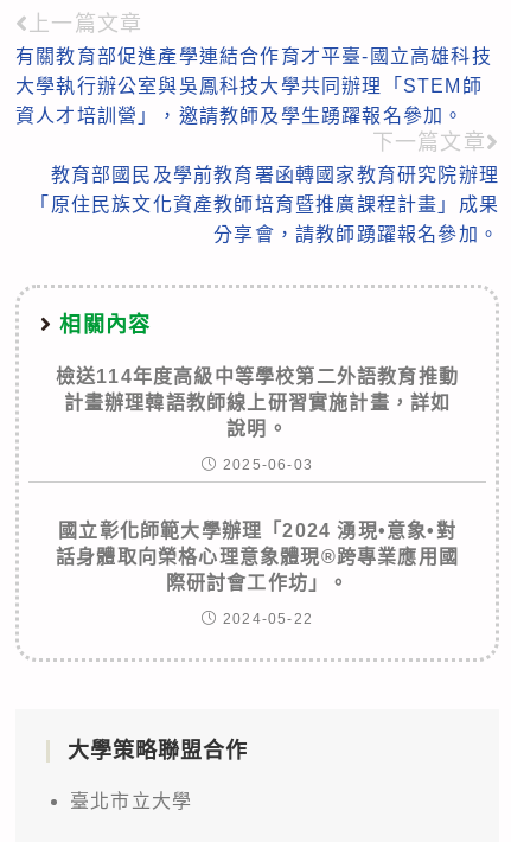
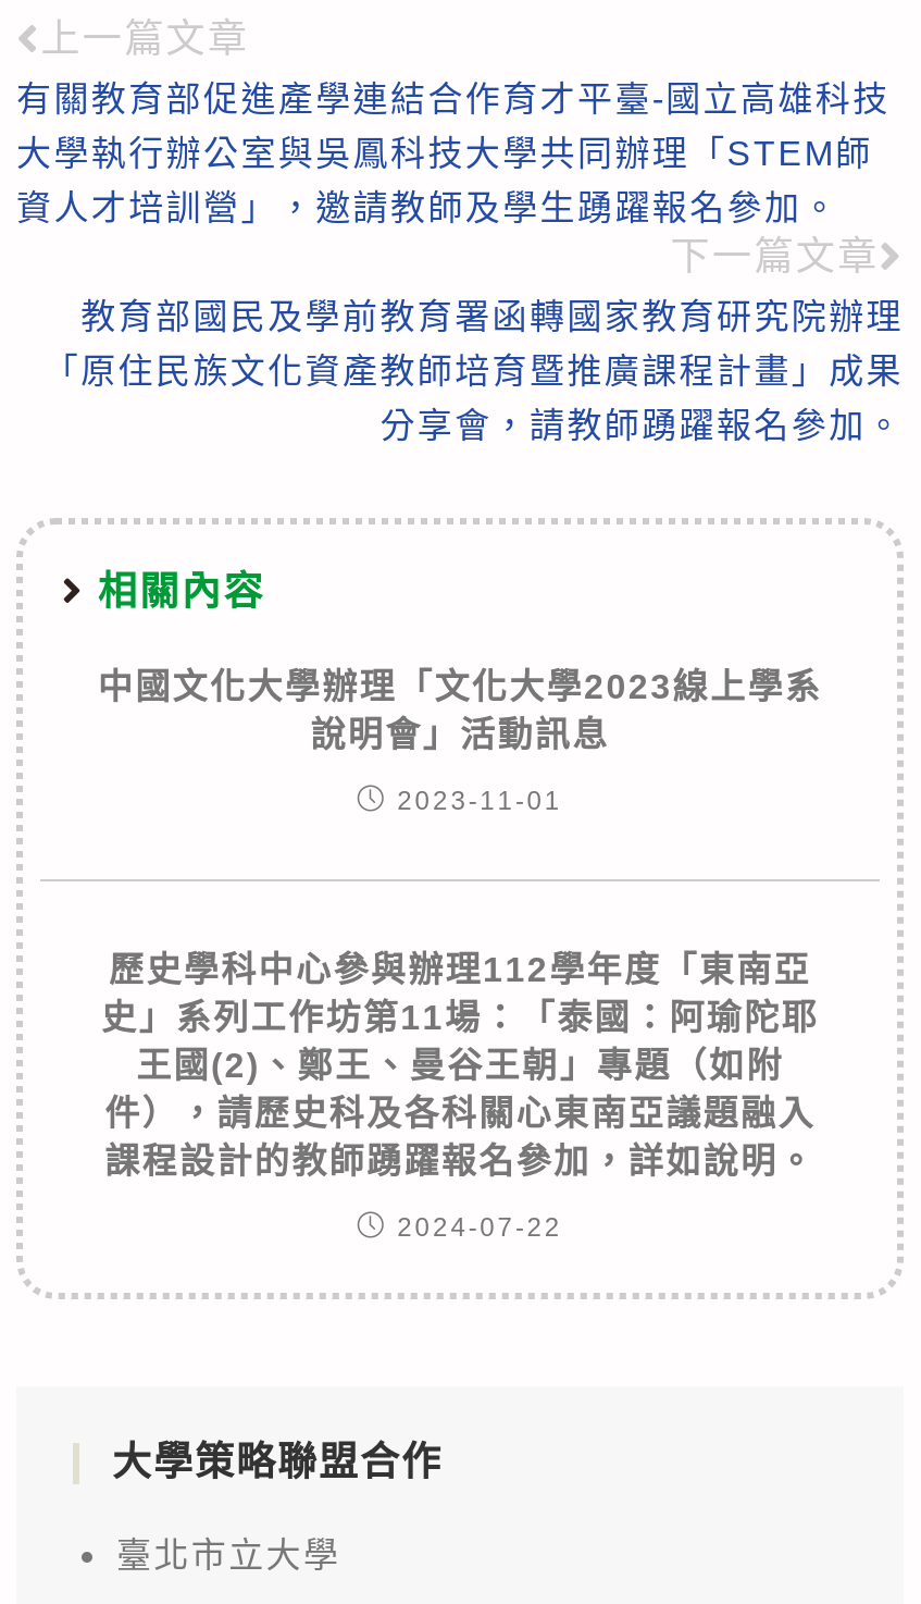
[56,366,459,438] 檢送114年度高級中等學校第二外語教育推動 | 計畫辦理韓語教師線上研習實施計畫，詳如 | 說明。 -> [98,669,822,753] 中國文化大學辦理「文化大學2023線上學系 | 說明會」活動訊息
[223,456,313,473] 2025-06-03 -> [397,786,562,817] 2023-11-01
[56,520,459,593] 國立彰化師範大學辦理「2024 湧現•意象•對 | 話身體取向榮格心理意象體現®跨專業應用國 | 際研討會工作坊」。 -> [101,952,819,1180] 歷史學科中心參與辦理112學年度「東南亞 | 史」系列工作坊第11場：「泰國：阿瑜陀耶 | 王國(2)、鄭王、曼谷王朝」專題（如附 | 件），請歷史科及各科關心東南亞議題融入 | 課程設計的教師踴躍報名參加，詳如說明。
[223,610,313,627] 2024-05-22 -> [397,1213,562,1243] 2024-07-22

